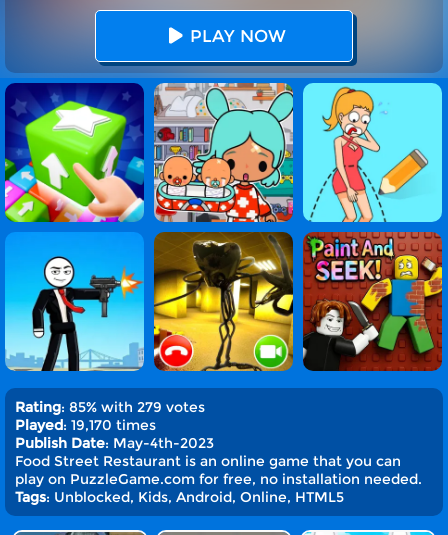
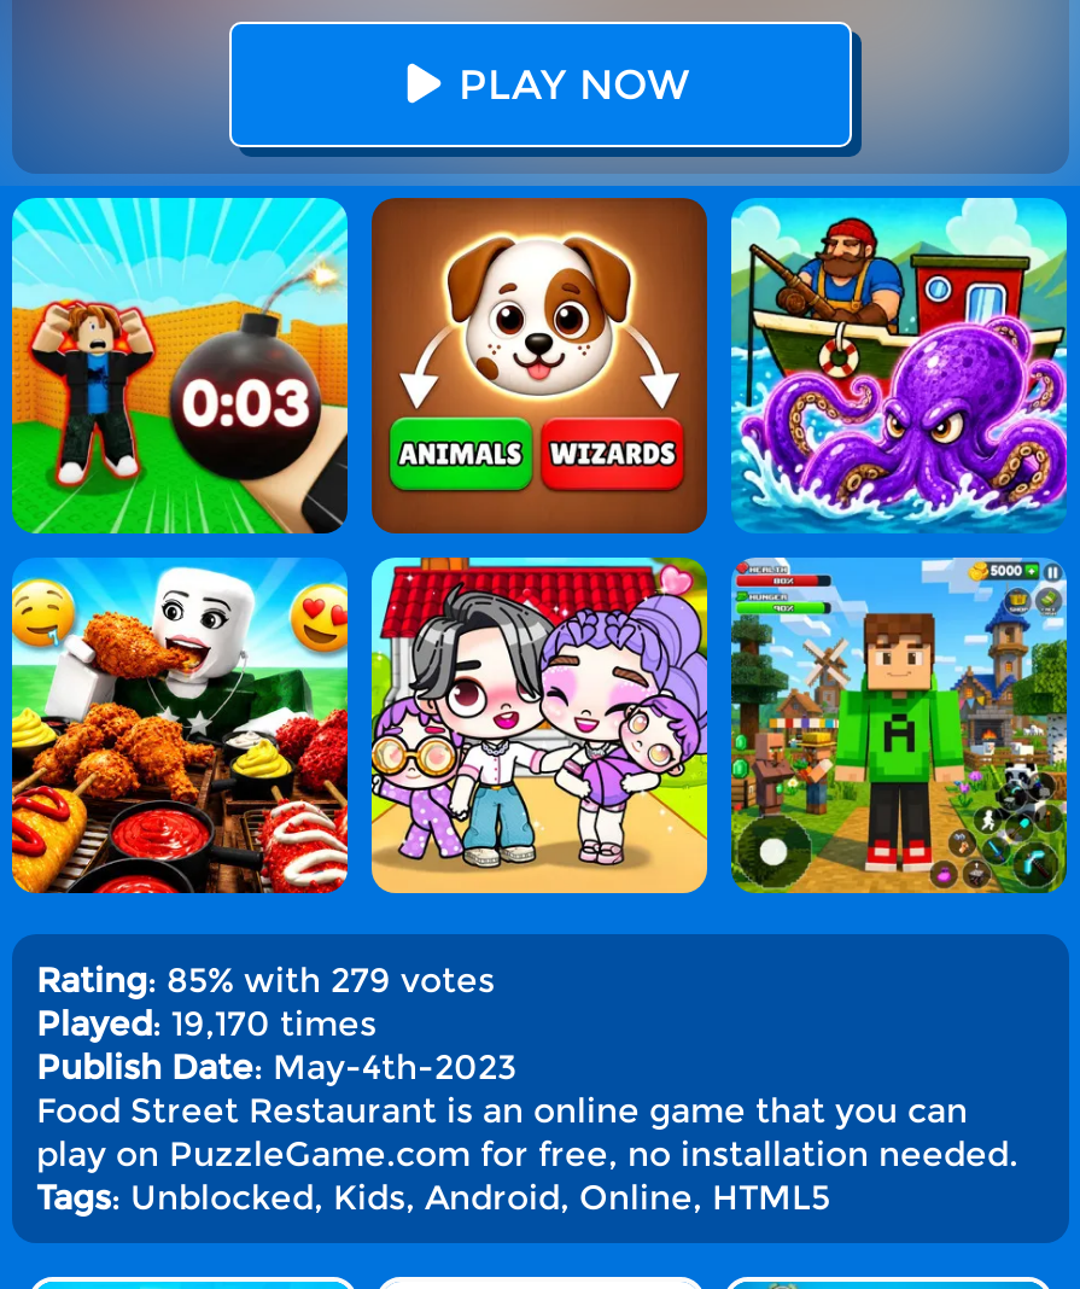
[4,82,145,223] [image] -> [10,196,350,536] [image]
[153,82,294,223] [image] -> [369,196,710,536] [image]
[302,82,443,223] [image] -> [729,198,1069,533] [image]
[4,233,145,372] [image] -> [10,558,350,896] [image]
[153,231,294,372] [image] -> [369,555,710,896] [image]
[302,231,443,372] [image] -> [729,555,1069,896] [image]

